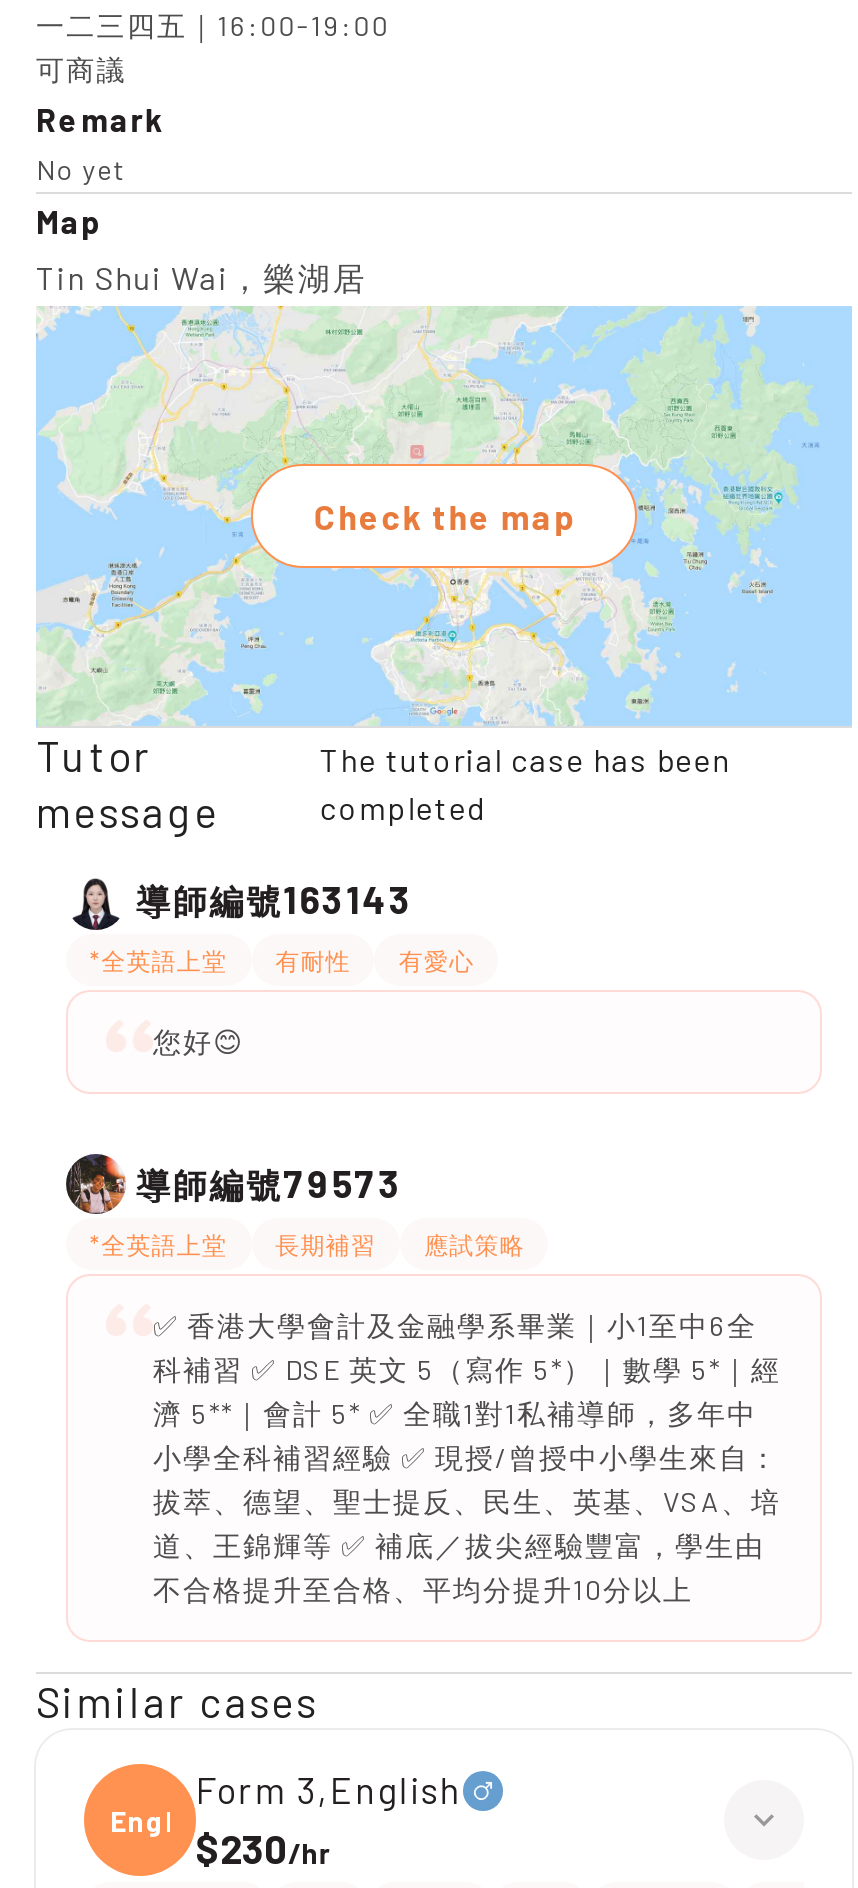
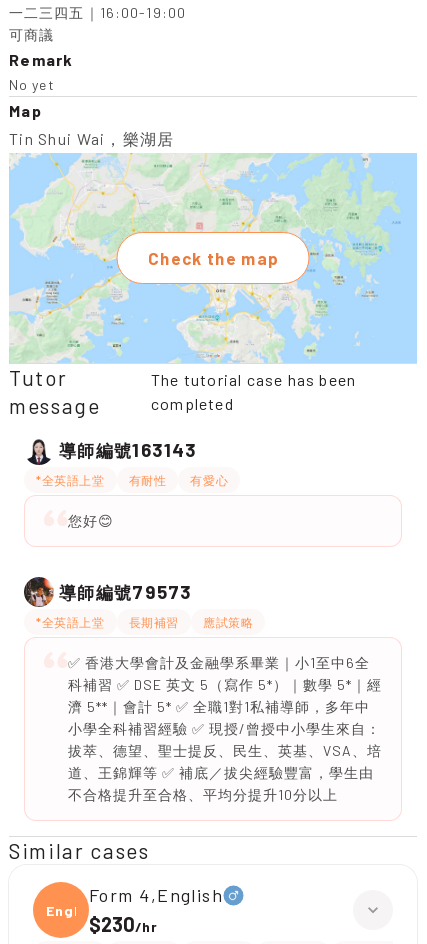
[196,1768,462,1812] Form 3,English -> [89,884,223,906] Form 4,English

